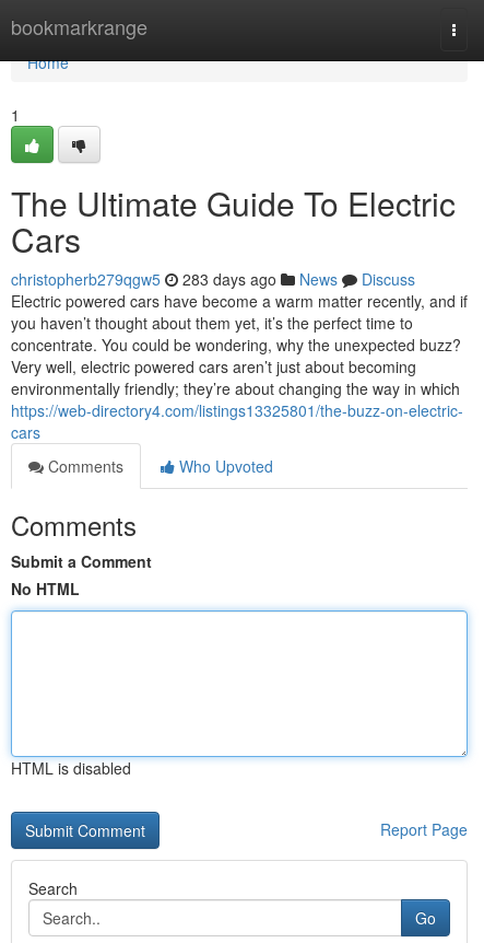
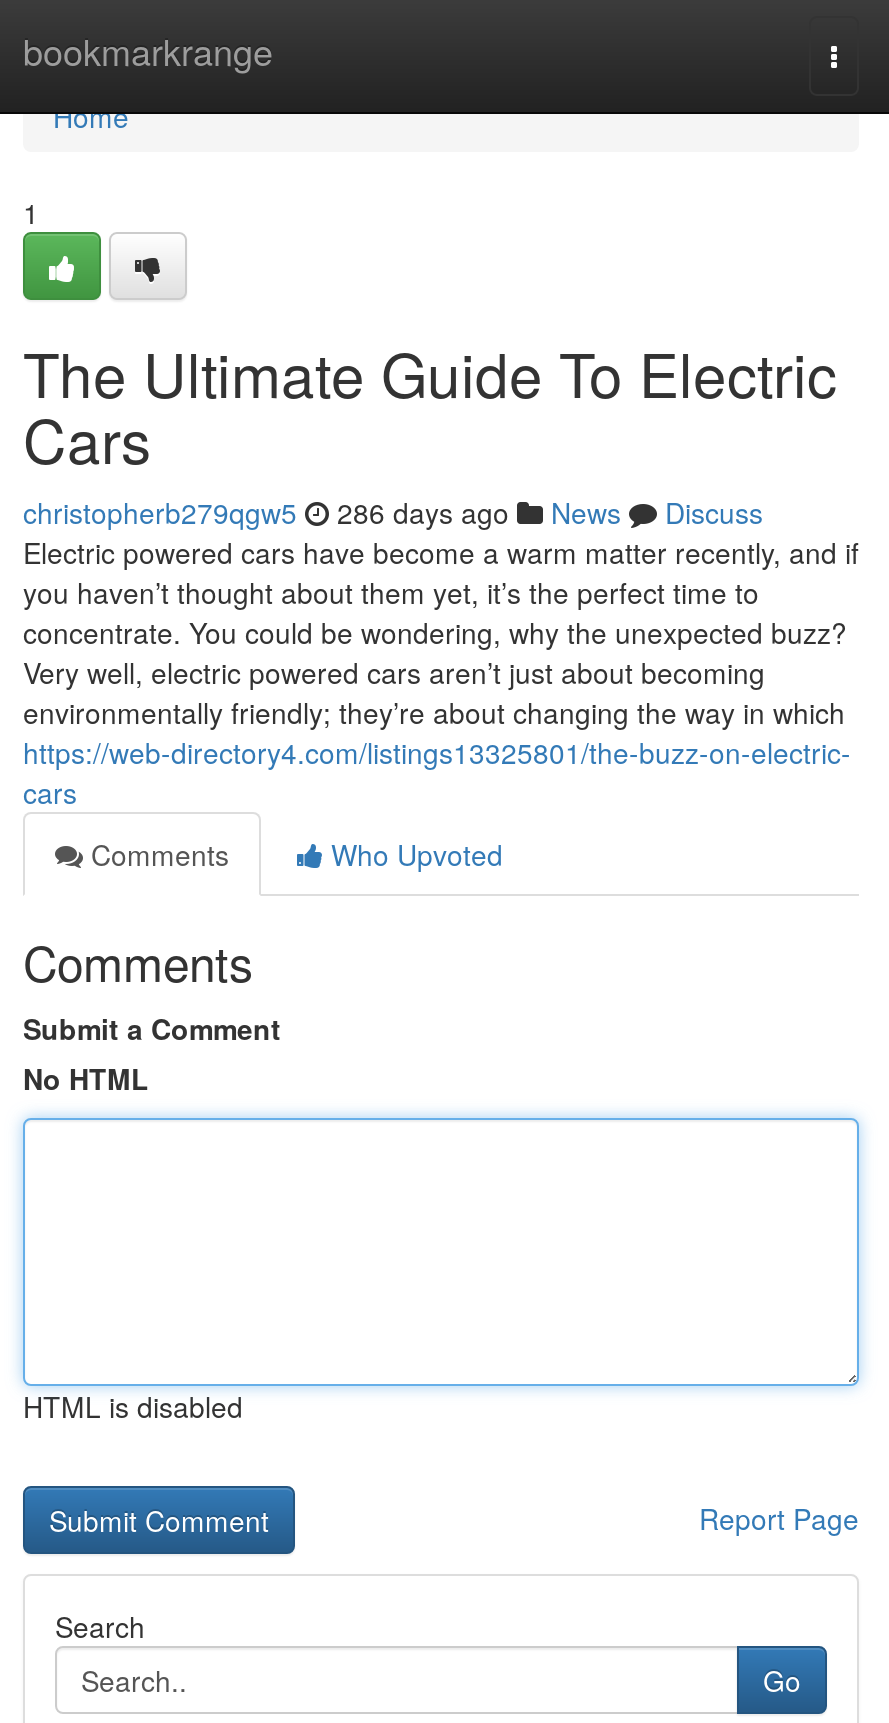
[11,268,415,290] christopherb279qgw5 283 days ago News Discuss -> [23,492,763,532] christopherb279qgw5 286 days ago News Discuss

